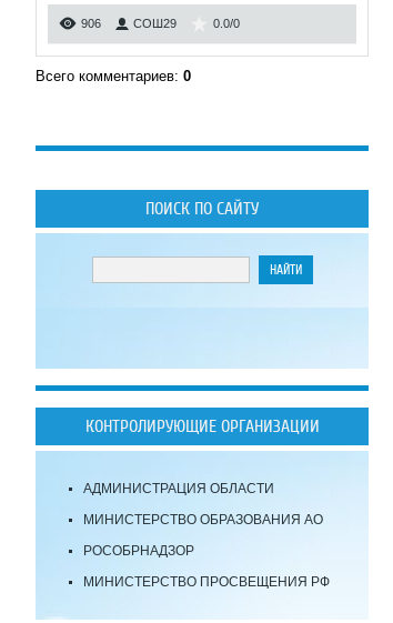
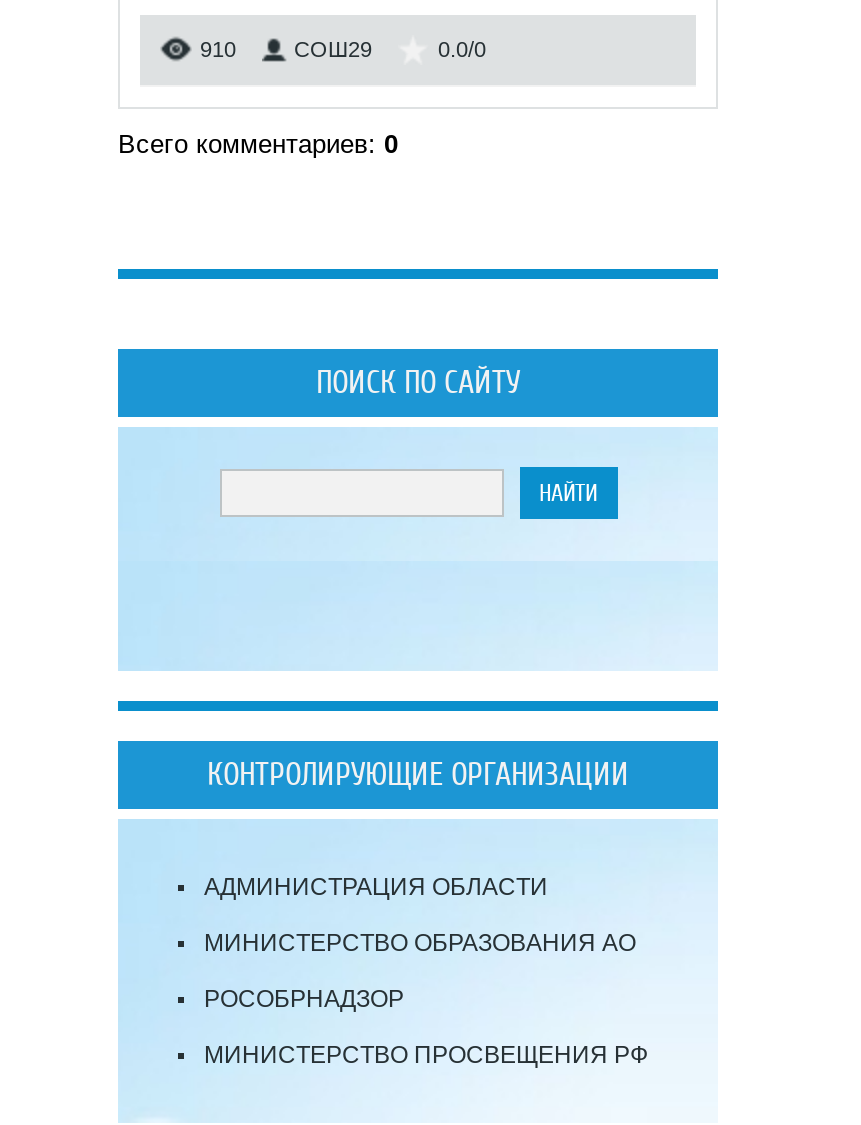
[81,16,101,30] 906 -> [200,36,236,60] 910

